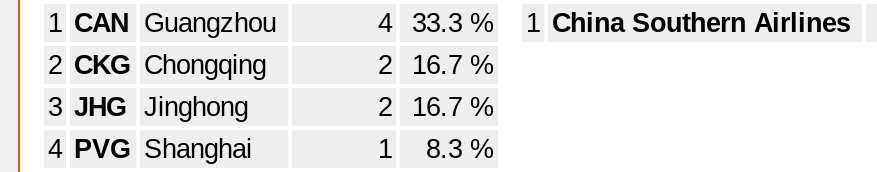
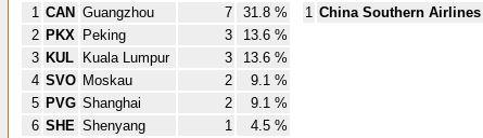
[48,8,494,164] 4 33.3 % | 2 CKG Chongqing | 2 16.7 % | 3 JHG Jinghong | 2 16.7 % | 4 PVG Shanghai -> [31,4,288,134] 7 31.8 % | 2 PKX Peking | 3 13.6 % | 3 KUL Kuala Lumpur | 3 13.6 % | 4 SVO Moskau | 2 | 9.1 % | 5 PVG Shanghai | 2 | 9.1 % | 6 SHE Shenyang
[378,134,494,164] 1 8.3 % -> [225,118,288,134] 1 4.5 %

